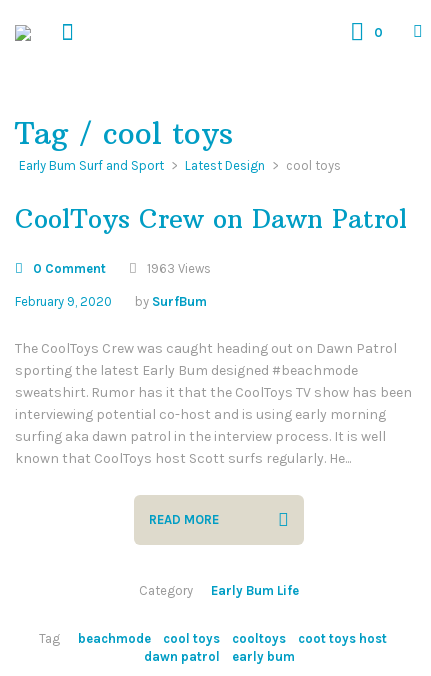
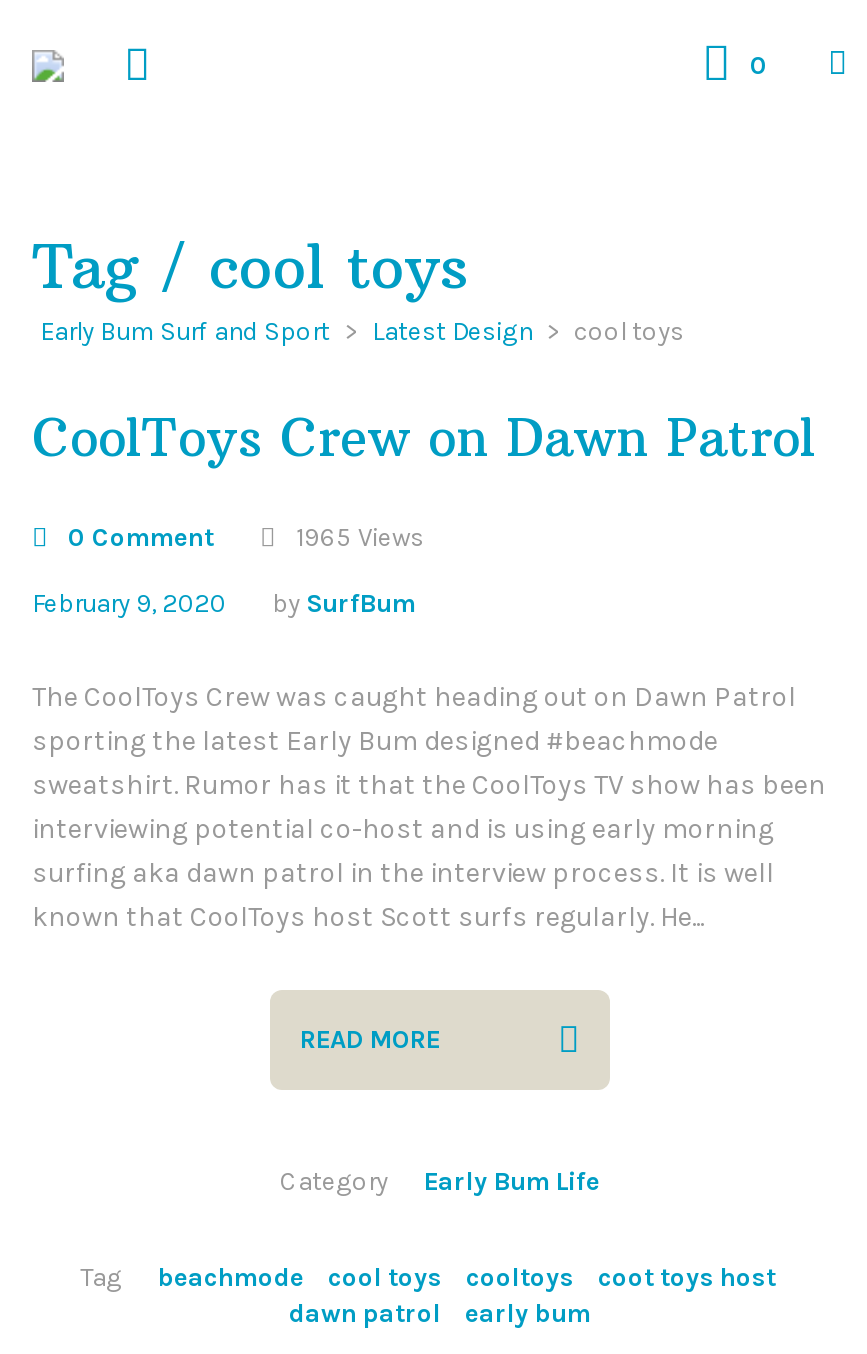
[147,261,211,276] 1963 Views -> [296,522,424,552] 1965 Views

